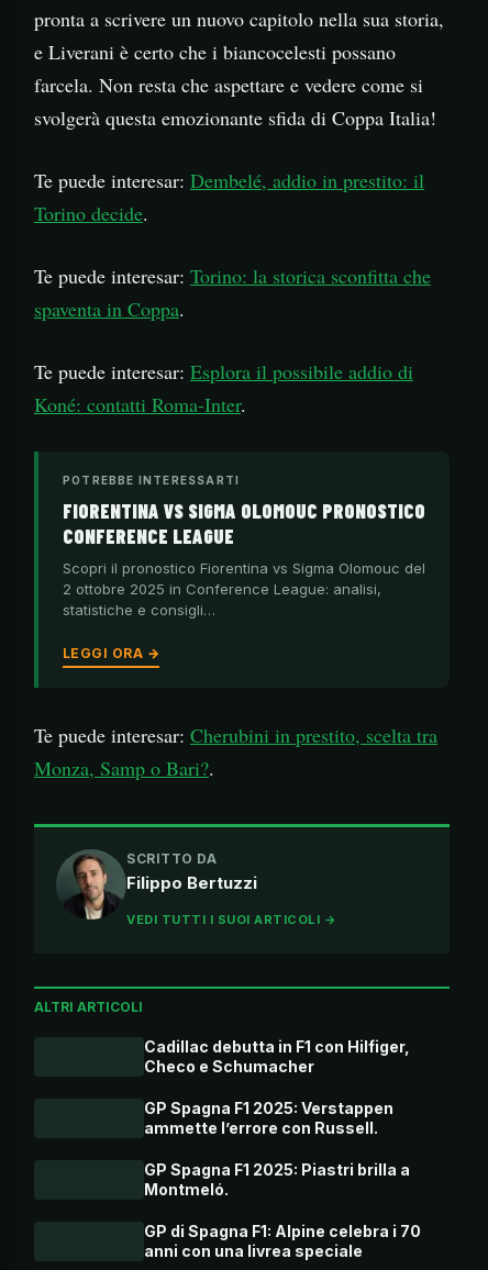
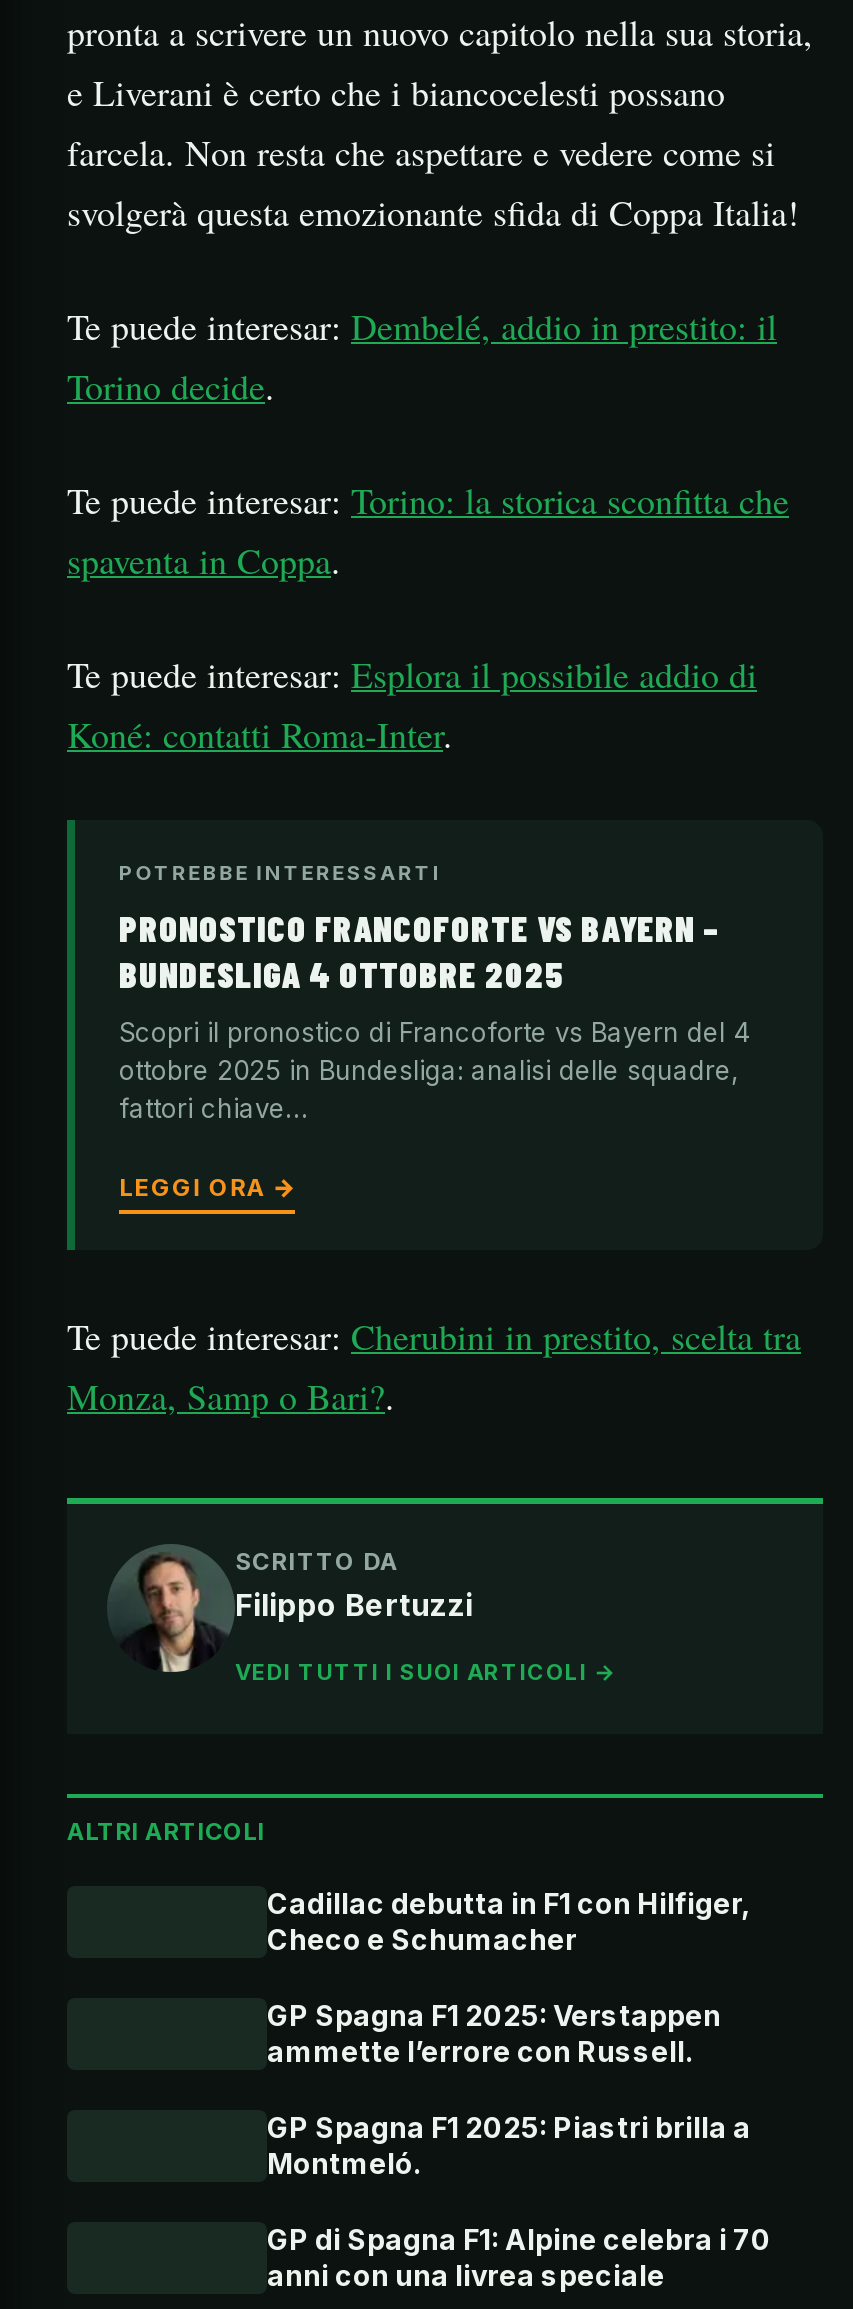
[63,498,425,548] FIORENTINA VS SIGMA OLOMOUC PRONOSTICO | CONFERENCE LEAGUE -> [119,907,719,997] PRONOSTICO FRANCOFORTE VS BAYERN – | BUNDESLIGA 4 OTTOBRE 2025
[63,559,425,618] Scopri il pronostico Fiorentina vs Sigma Olomouc del | 2 ottobre 2025 in Conference League: analisi, | statistiche e consigli… -> [119,1017,749,1125] Scopri il pronostico di Francoforte vs Bayern del 4 | ottobre 2025 in Bundesliga: analisi delle squadre, | fattori chiave…

